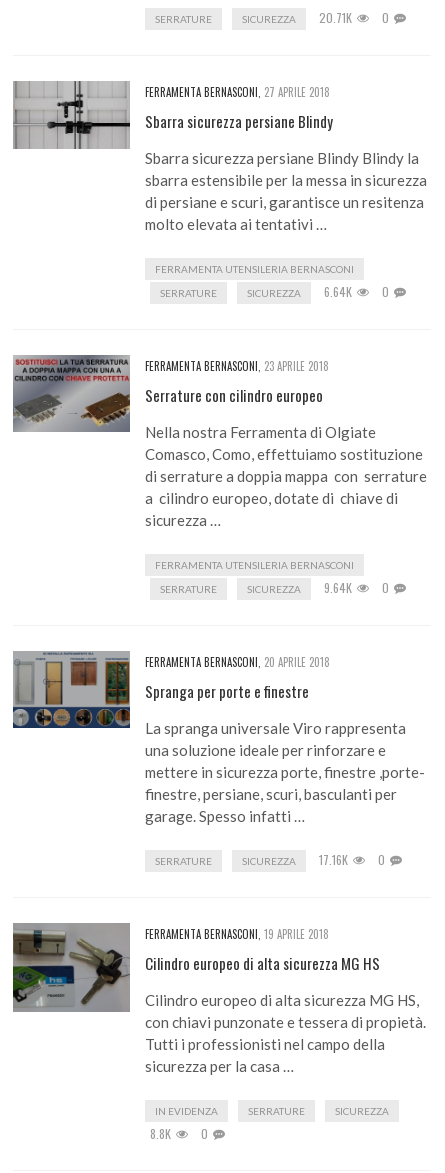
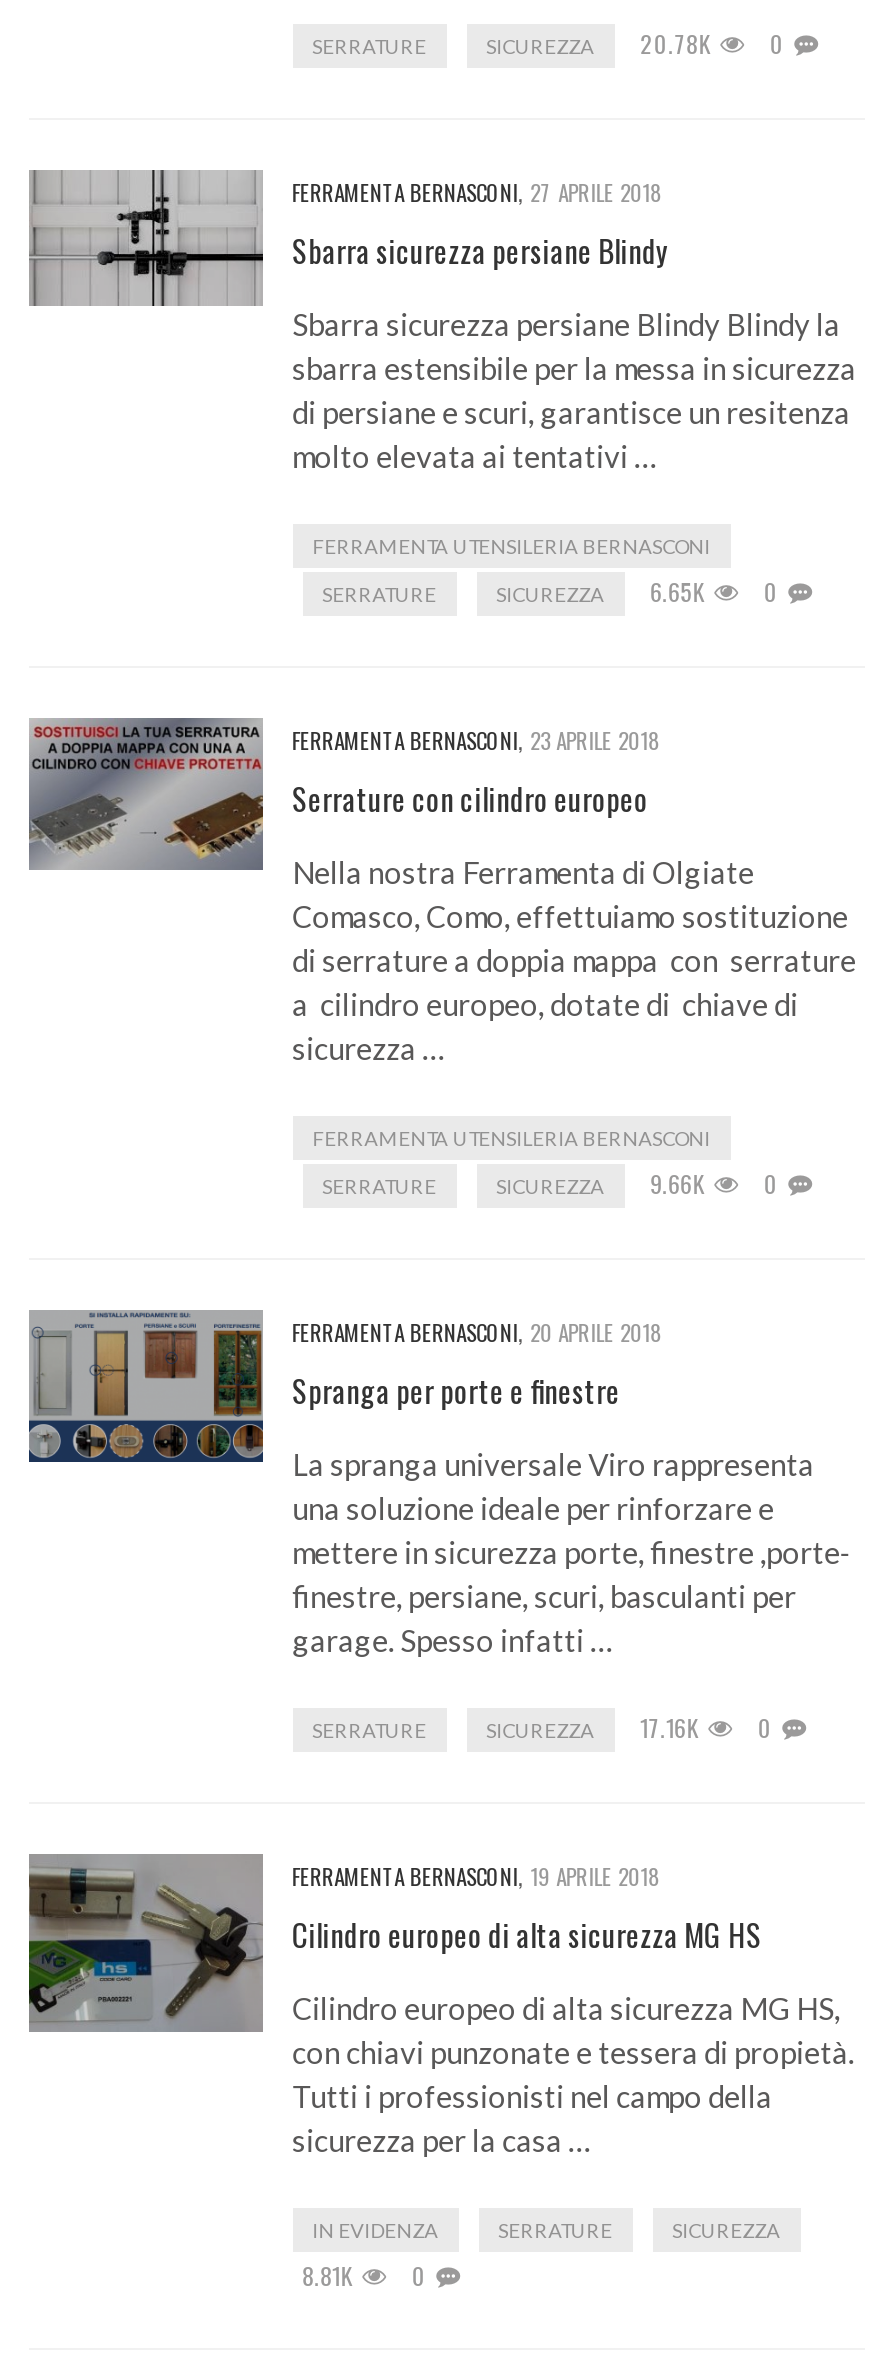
[242,9,389,26] SICUREZZA 20.71K 0 -> [486,26,784,60] SICUREZZA 20.78K 0
[247,283,389,300] SICUREZZA 6.64K 0 -> [496,574,778,608] SICUREZZA 6.65K 0
[247,579,389,596] SICUREZZA 9.64K 0 -> [496,1166,778,1200] SICUREZZA 9.66K 0
[150,1125,208,1142] 8.8K 0 -> [302,2258,426,2292] 8.81K 0

